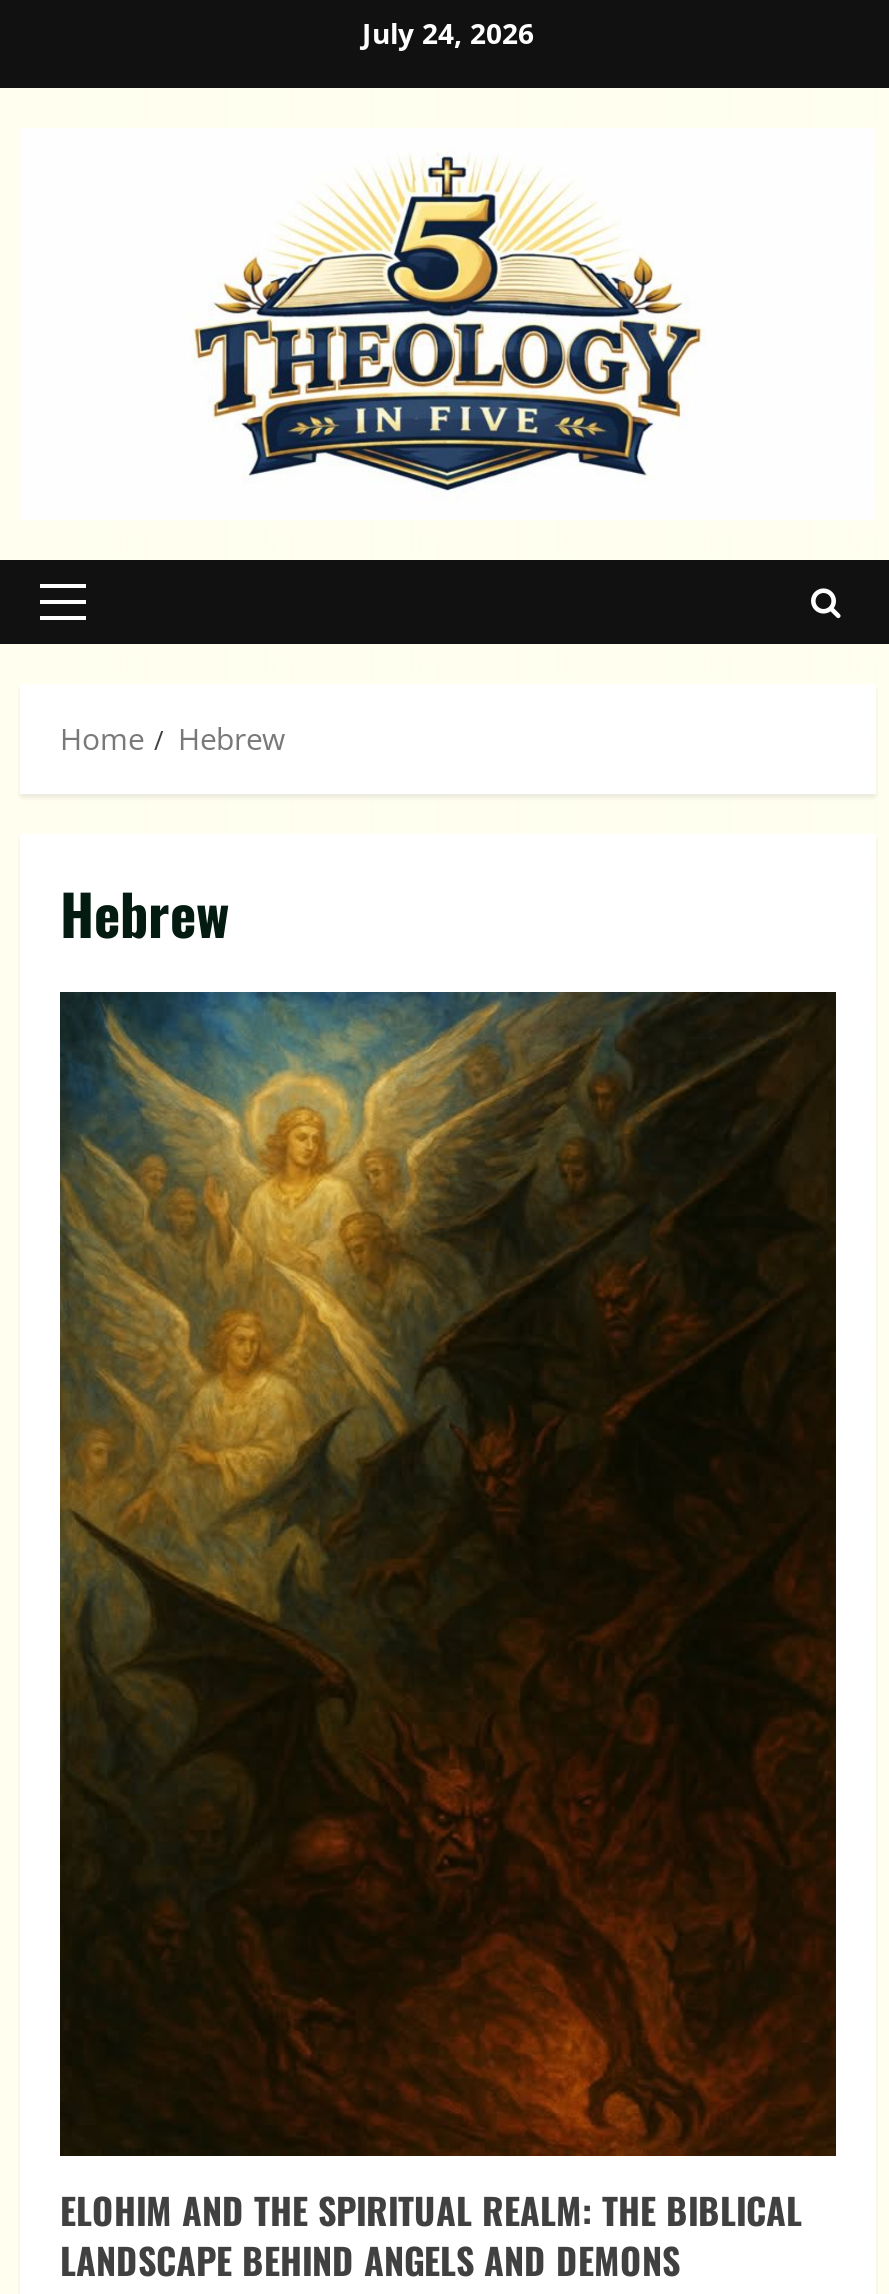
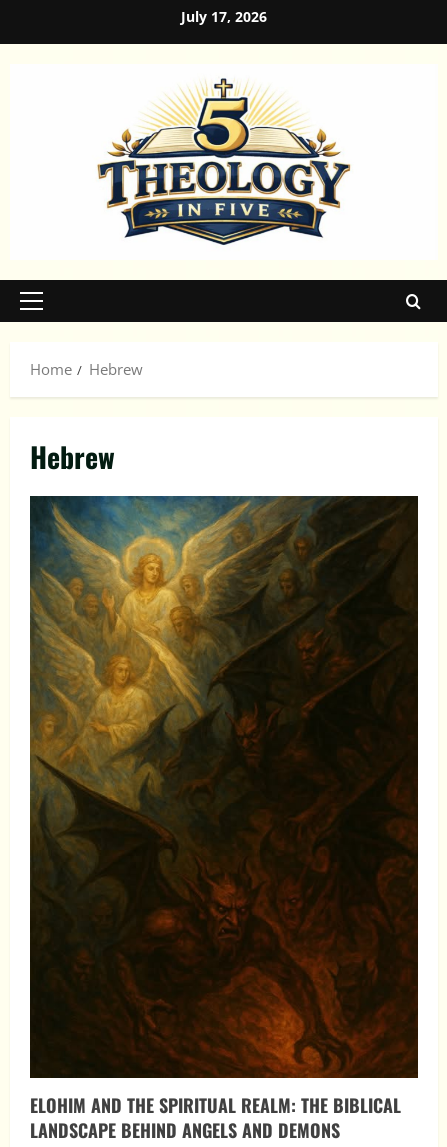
[362,14,534,52] July 24, 2026 -> [181,7,267,26] July 17, 2026

